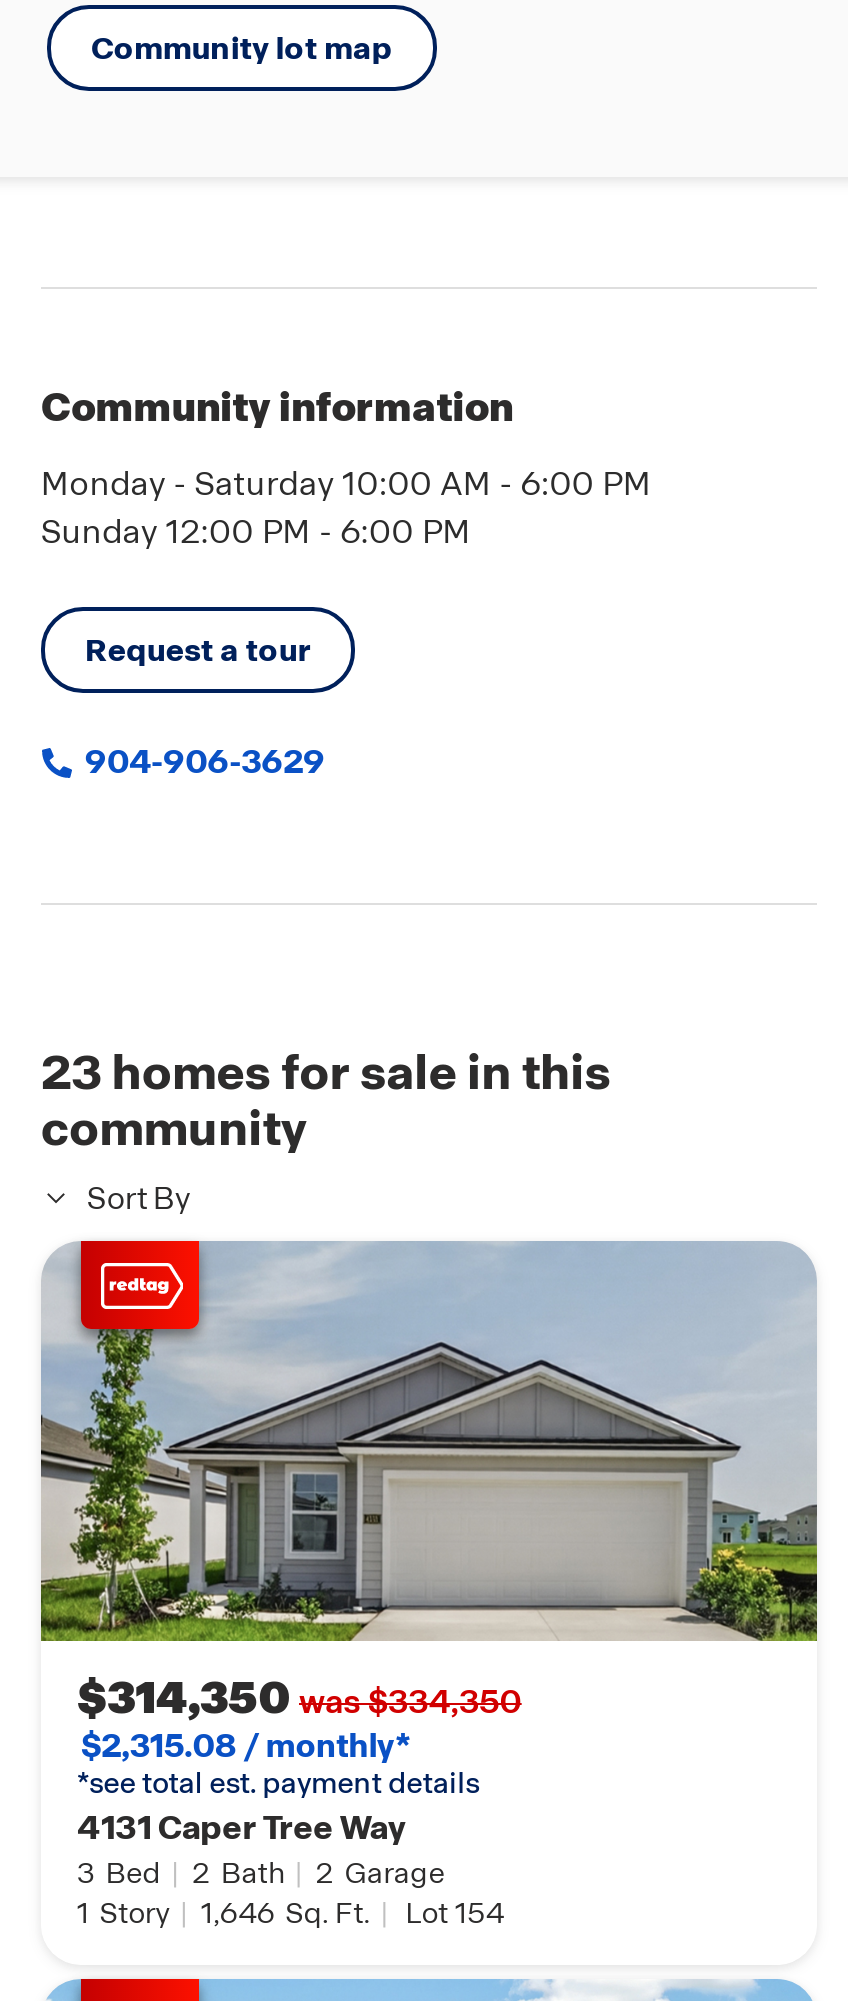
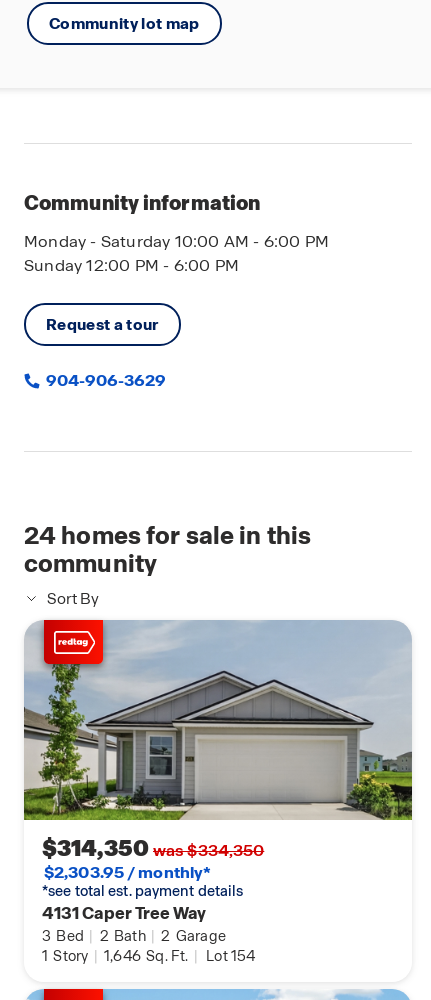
[41,1041,611,1103] 23 homes for sale in this -> [24,520,311,551] 24 homes for sale in this
[81,1725,411,1767] $2,315.08 / monthly* -> [44,862,211,883] $2,303.95 / monthly*

